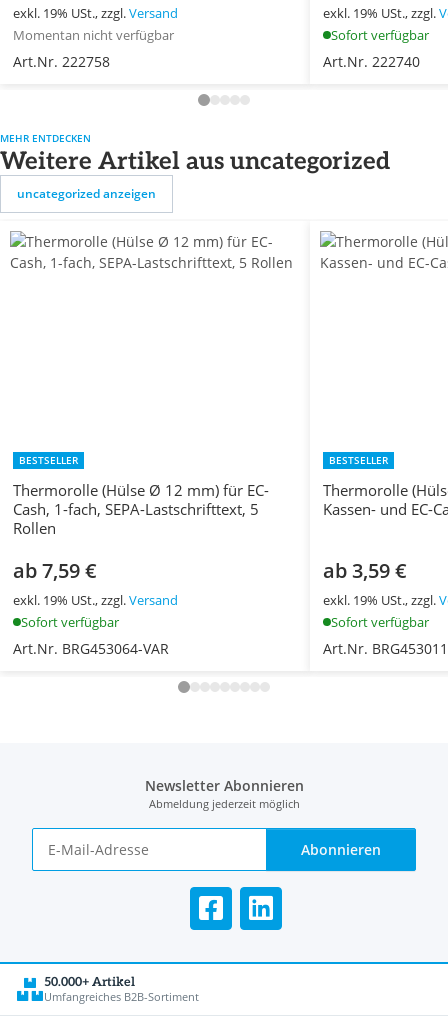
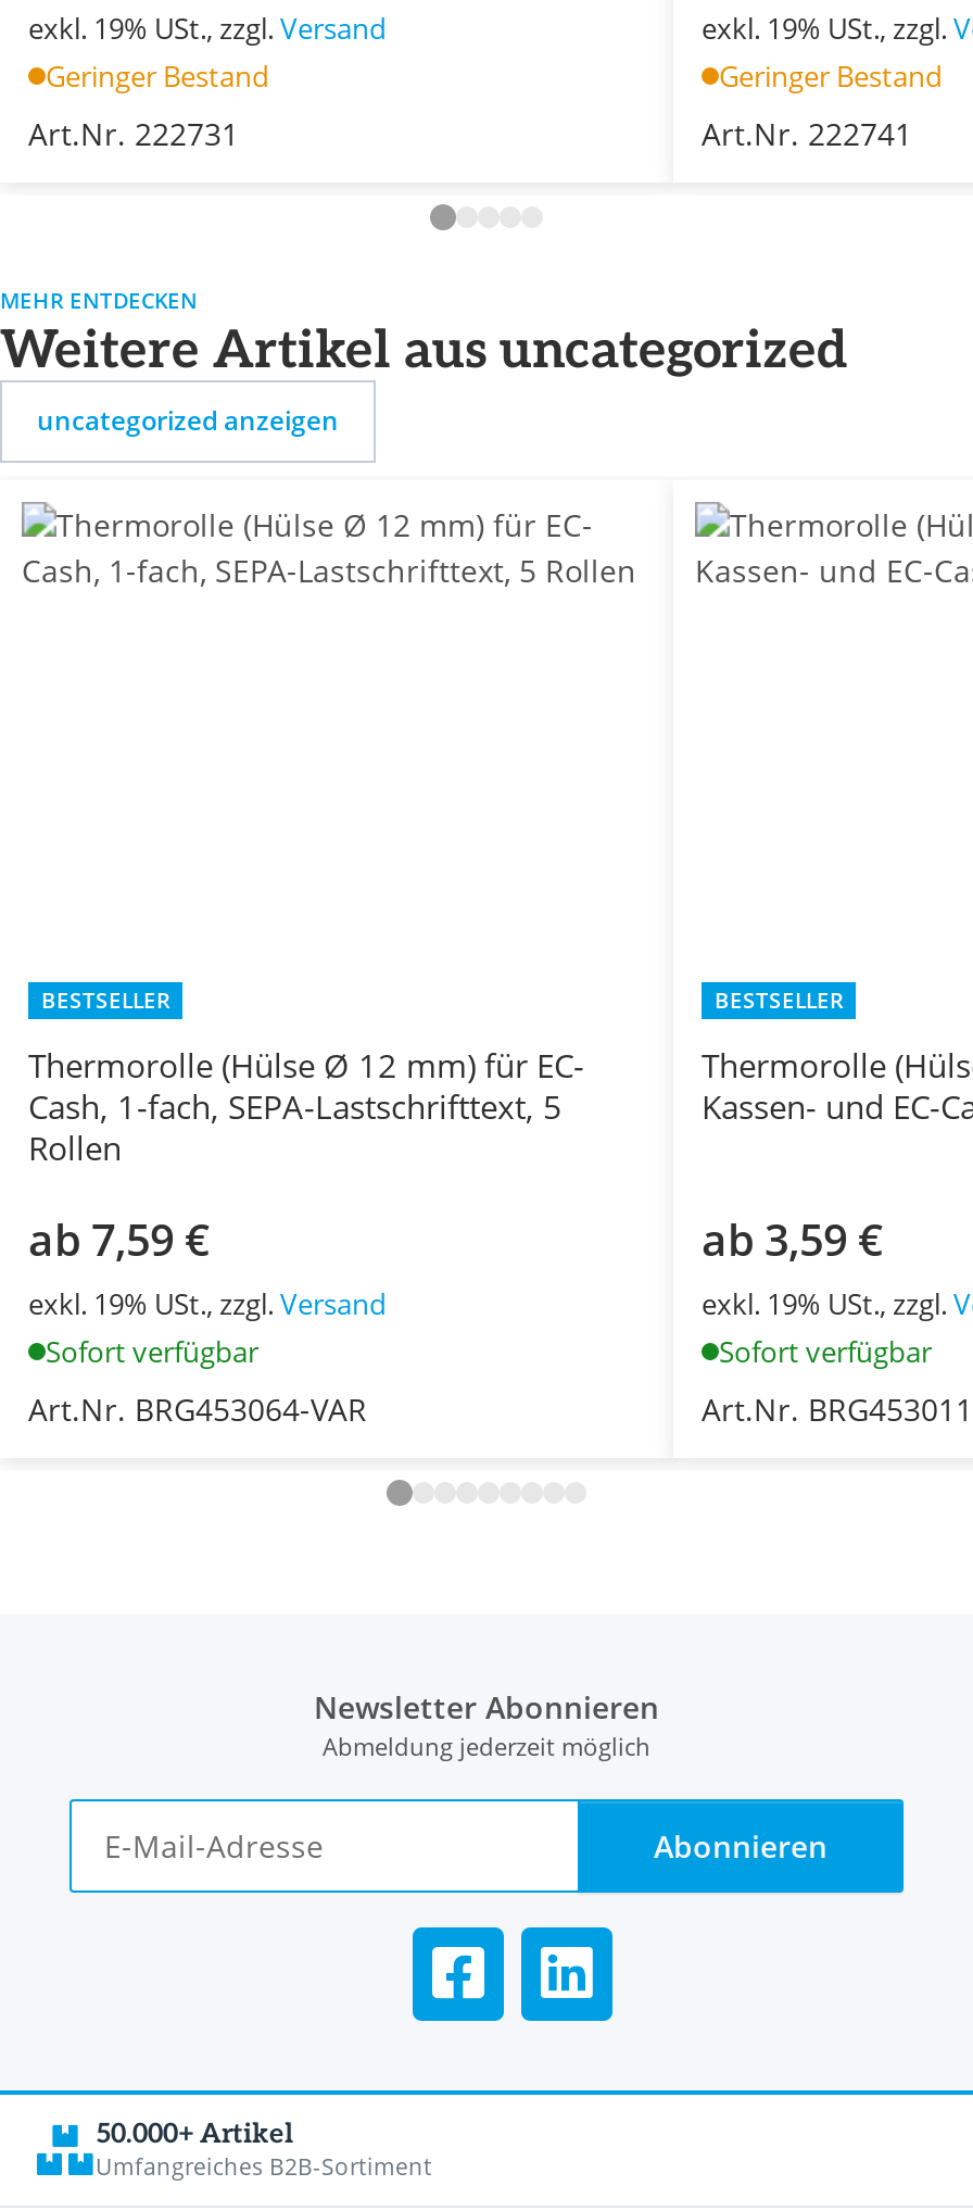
[13,26,174,71] Momentan nicht verfügbar | Art.Nr. 222758 -> [28,56,269,153] Geringer Bestand | Art.Nr. 222731
[323,26,429,71] Sofort verfügbar | Art.Nr. 222740 -> [702,56,943,153] Geringer Bestand | Art.Nr. 222741

